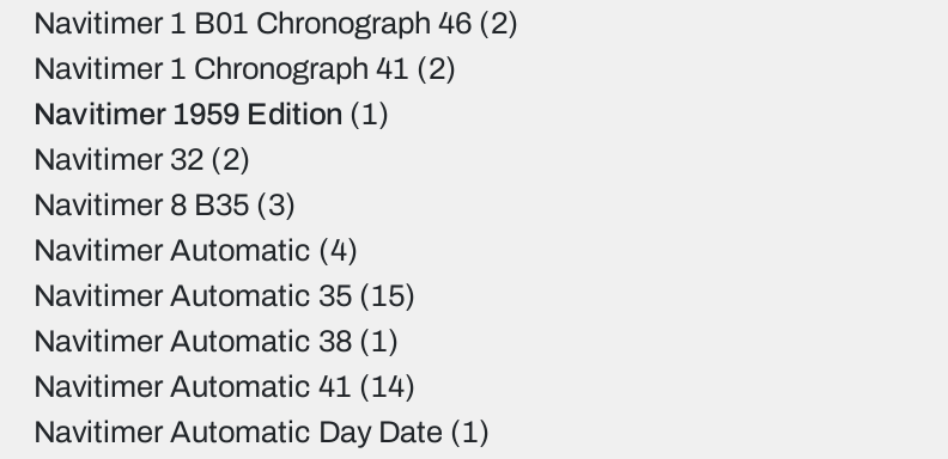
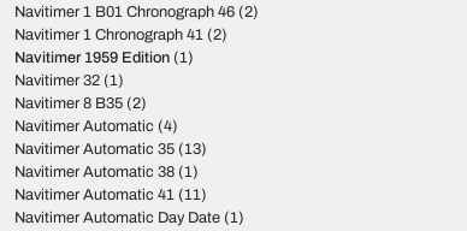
[34,143,251,177] Navitimer 32 (2) -> [14,72,124,89] Navitimer 32 (1)
[34,189,297,222] Navitimer 8 B35 (3) -> [14,95,147,112] Navitimer 8 B35 (2)
[34,280,417,313] Navitimer Automatic 35 (15) -> [14,141,207,158] Navitimer Automatic 35 (13)
[34,371,417,404] Navitimer Automatic 41 (14) -> [14,186,207,203] Navitimer Automatic 41 (11)

